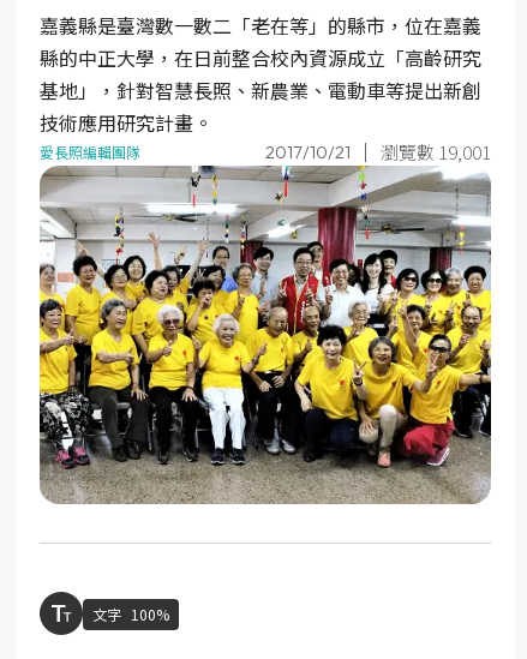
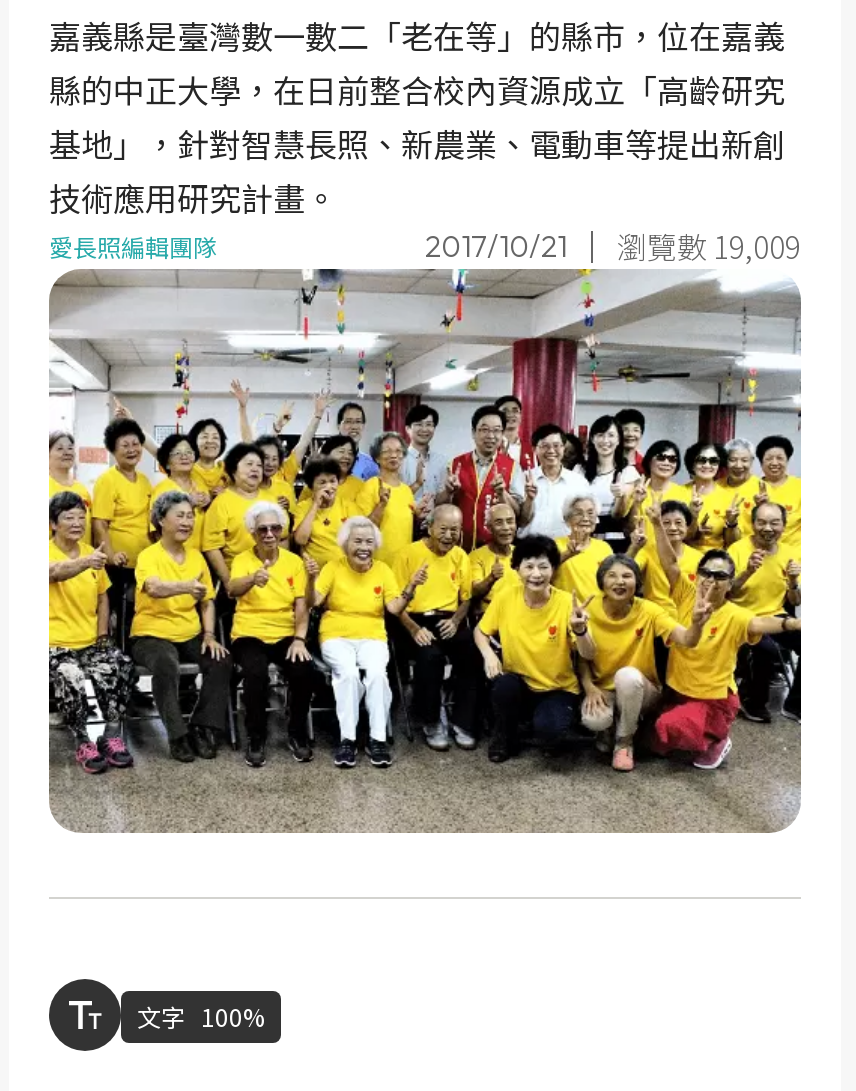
[265,139,491,164] 2017/10/21 瀏覽數 19,001 -> [425,225,801,267] 2017/10/21 瀏覽數 19,009

